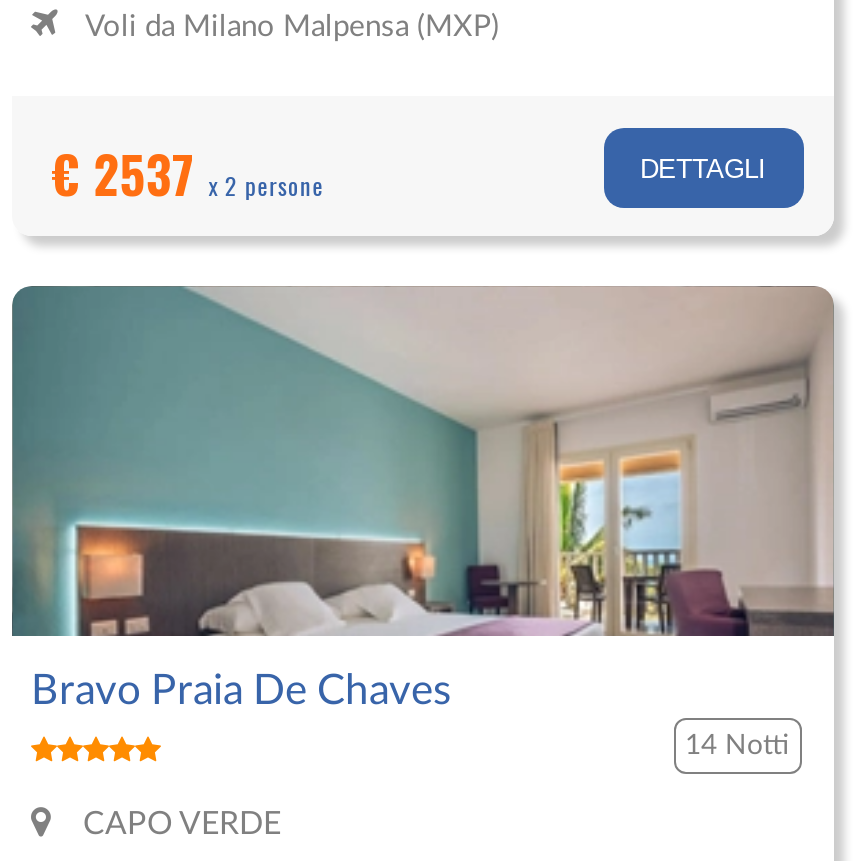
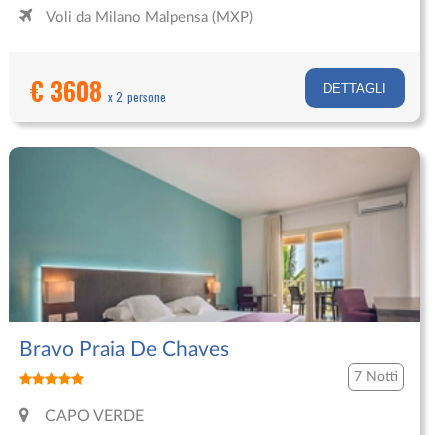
[51,136,325,210] € 2537 x 2 persone -> [28,72,166,109] € 3608 x 2 persone
[685,732,789,760] 14 Notti -> [353,370,397,384] 7 Notti

